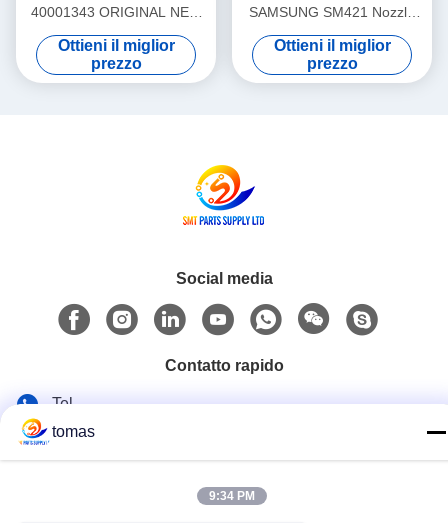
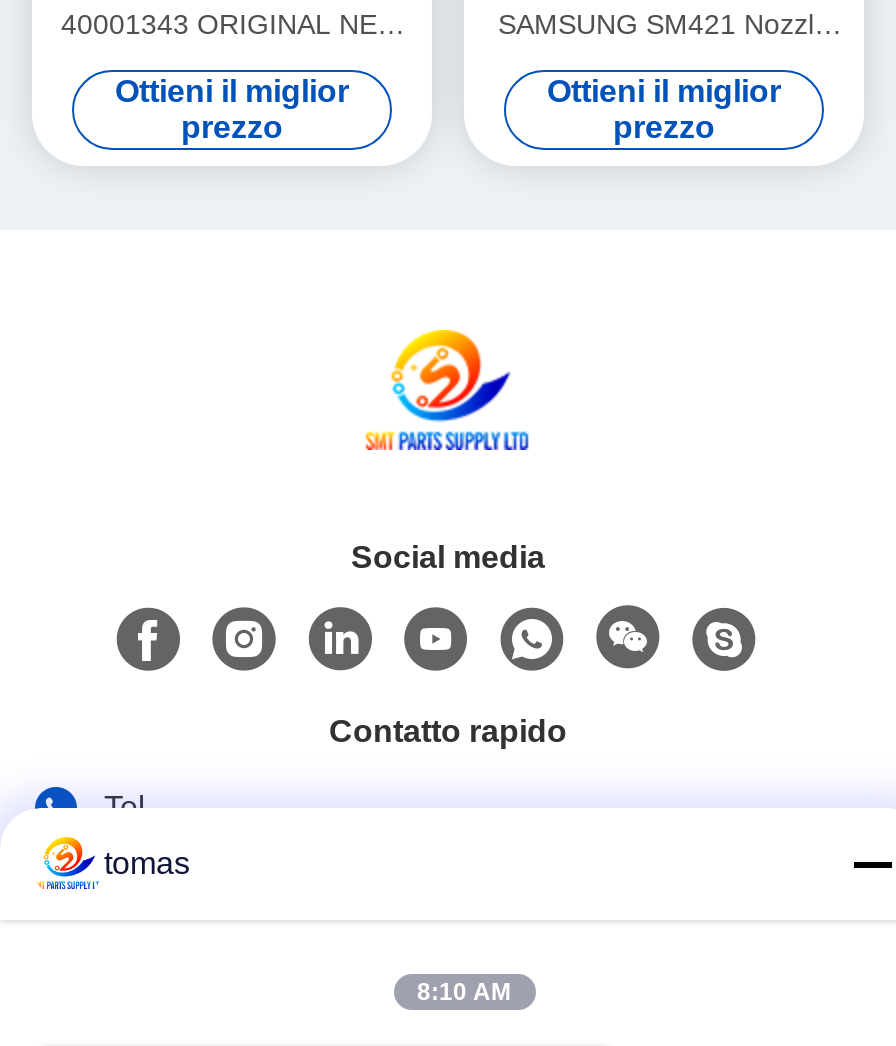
[209,489,255,503] 9:34 PM -> [417,978,511,1006] 8:10 AM

